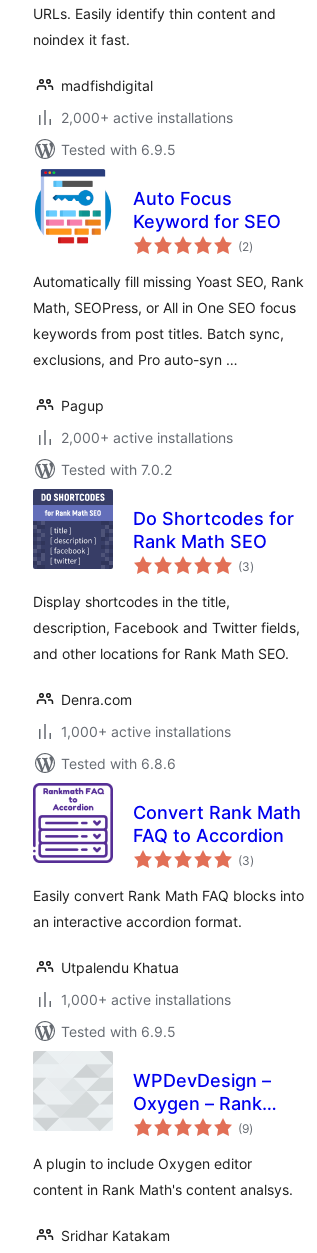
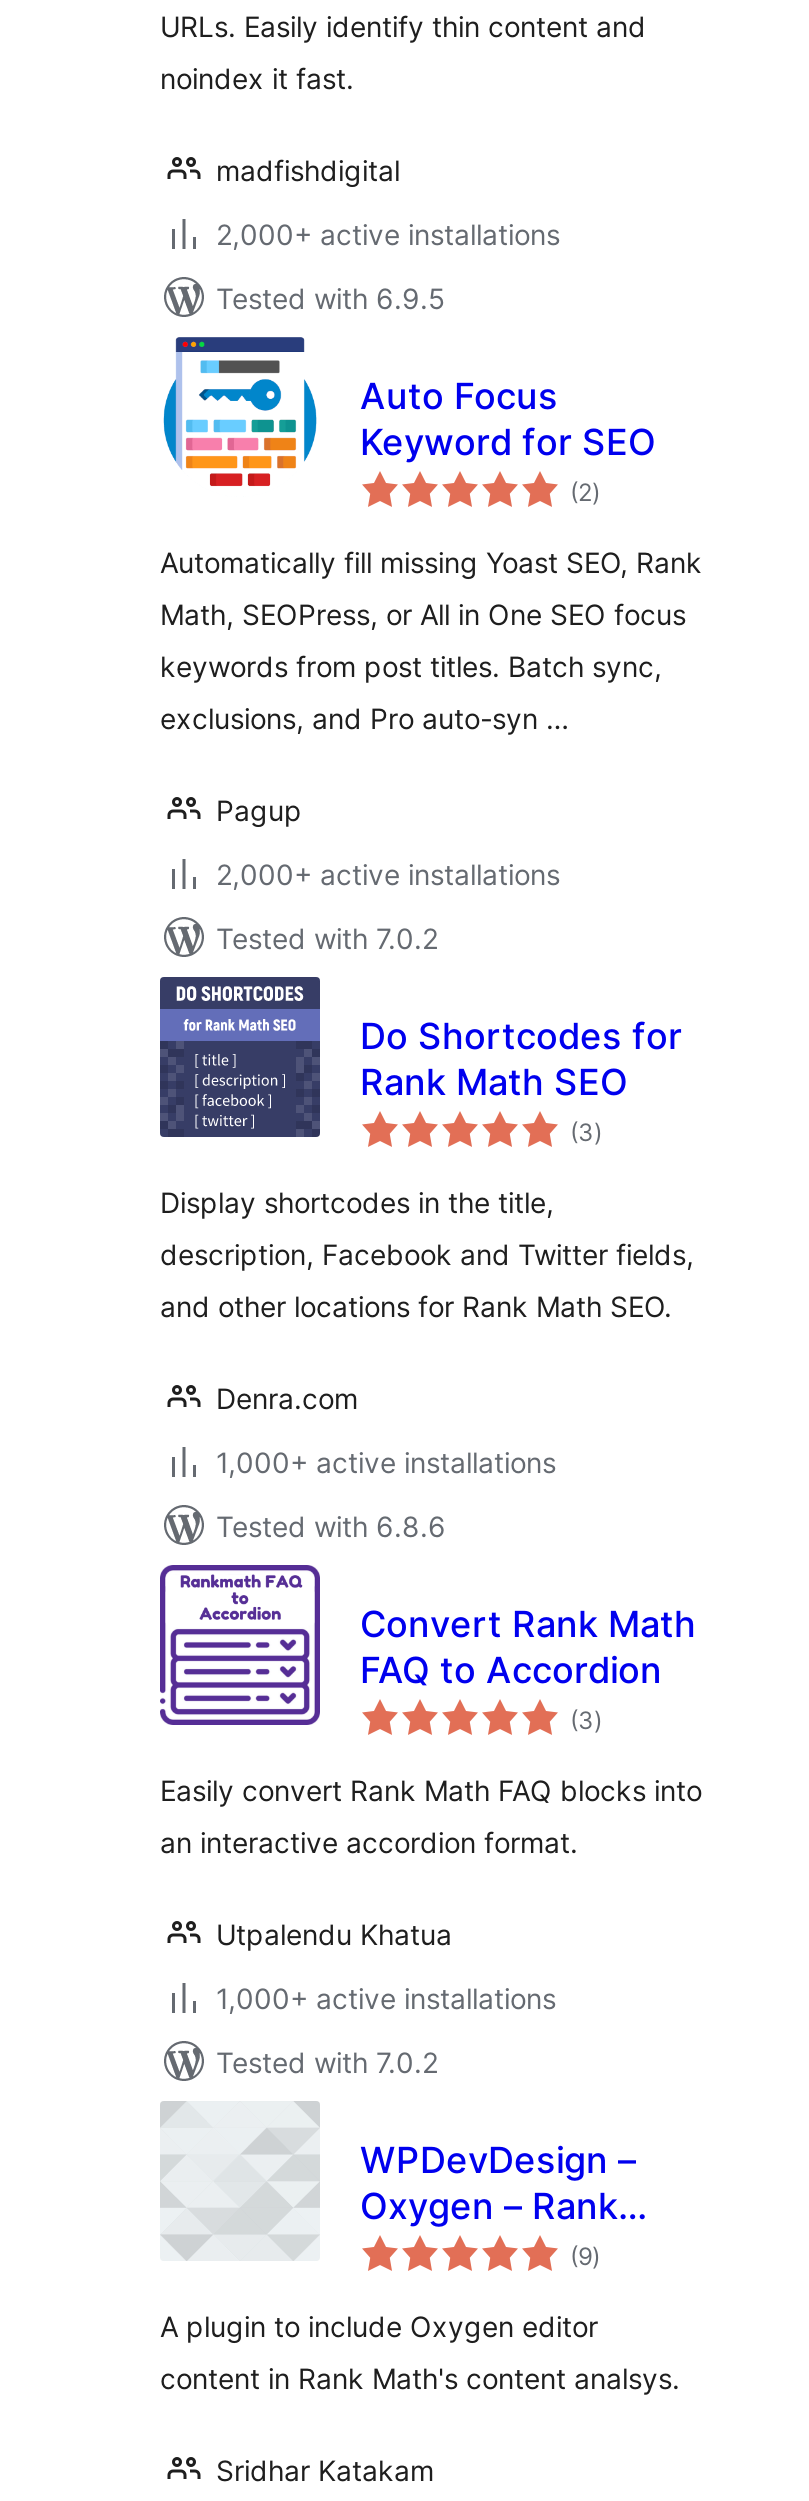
[61,1023,176,1040] Tested with 6.9.5 -> [216,2045,438,2079] Tested with 7.0.2

